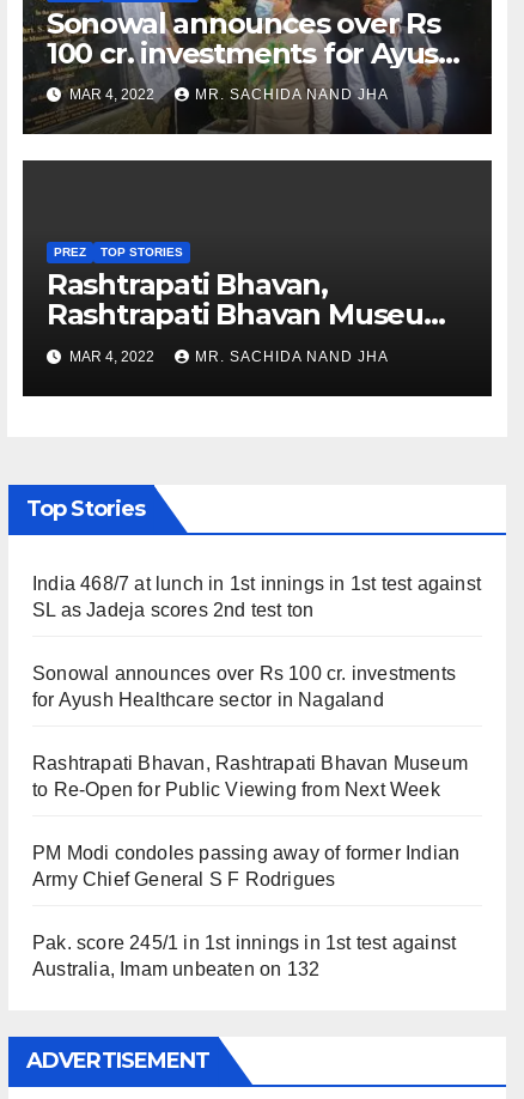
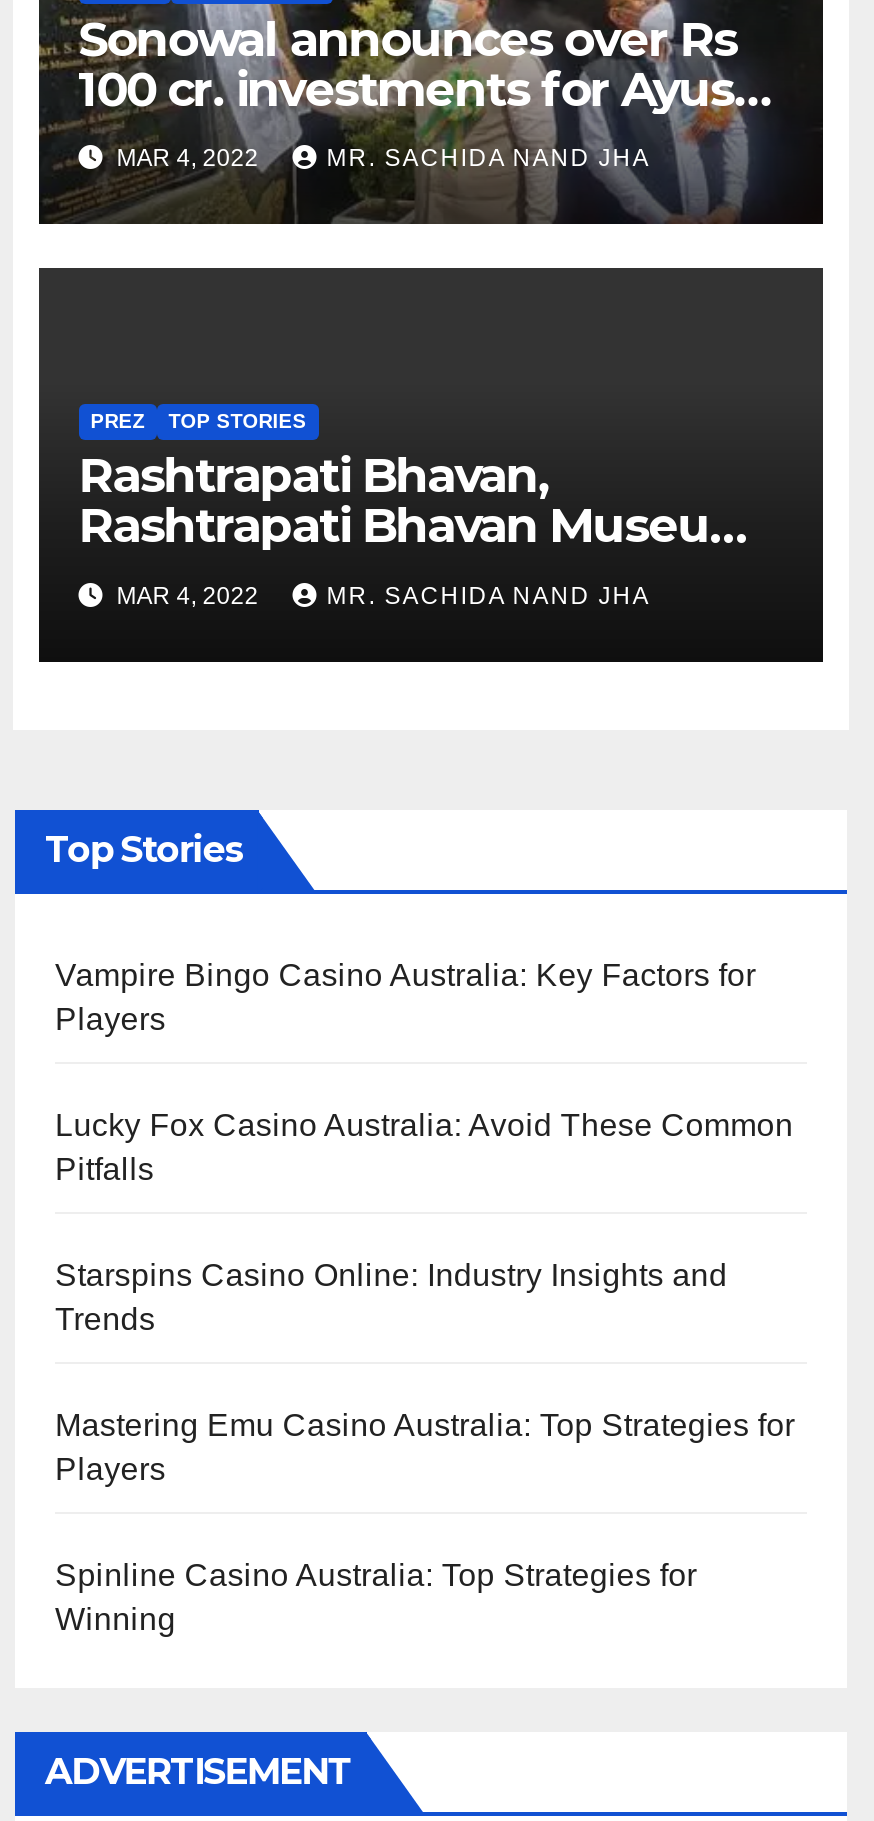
[32,573,481,620] India 468/7 at lunch in 1st innings in 1st test against | SL as Jadeja scores 2nd test ton -> [55,958,756,1036] Vampire Bingo Casino Australia: Key Factors for | Players
[32,663,456,710] Sonowal announces over Rs 100 cr. investments | for Ayush Healthcare sector in Nagaland -> [55,1108,793,1186] Lucky Fox Casino Australia: Avoid These Common | Pitfalls
[32,753,468,800] Rashtrapati Bhavan, Rashtrapati Bhavan Museum | to Re-Open for Public Viewing from Next Week -> [55,1258,727,1336] Starspins Casino Online: Industry Insights and | Trends
[32,843,460,889] PM Modi condoles passing away of former Indian | Army Chief General S F Rodrigues -> [55,1408,795,1486] Mastering Emu Casino Australia: Top Strategies for | Players
[32,933,456,979] Pak. score 245/1 in 1st innings in 1st test against | Australia, Imam unbeaten on 132 -> [55,1558,697,1636] Spinline Casino Australia: Top Strategies for | Winning

